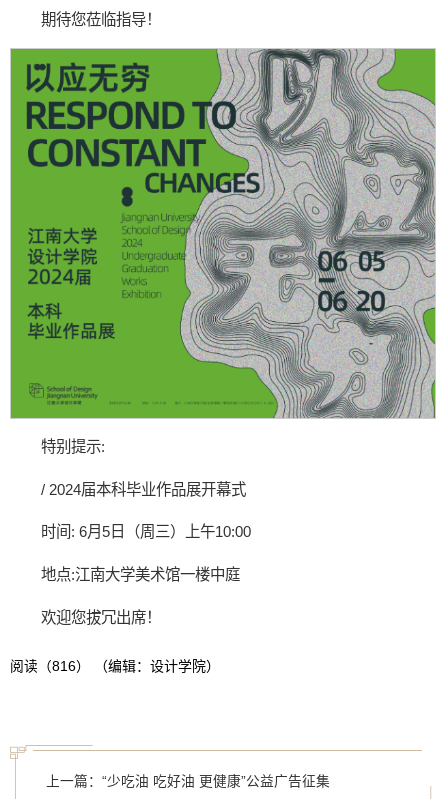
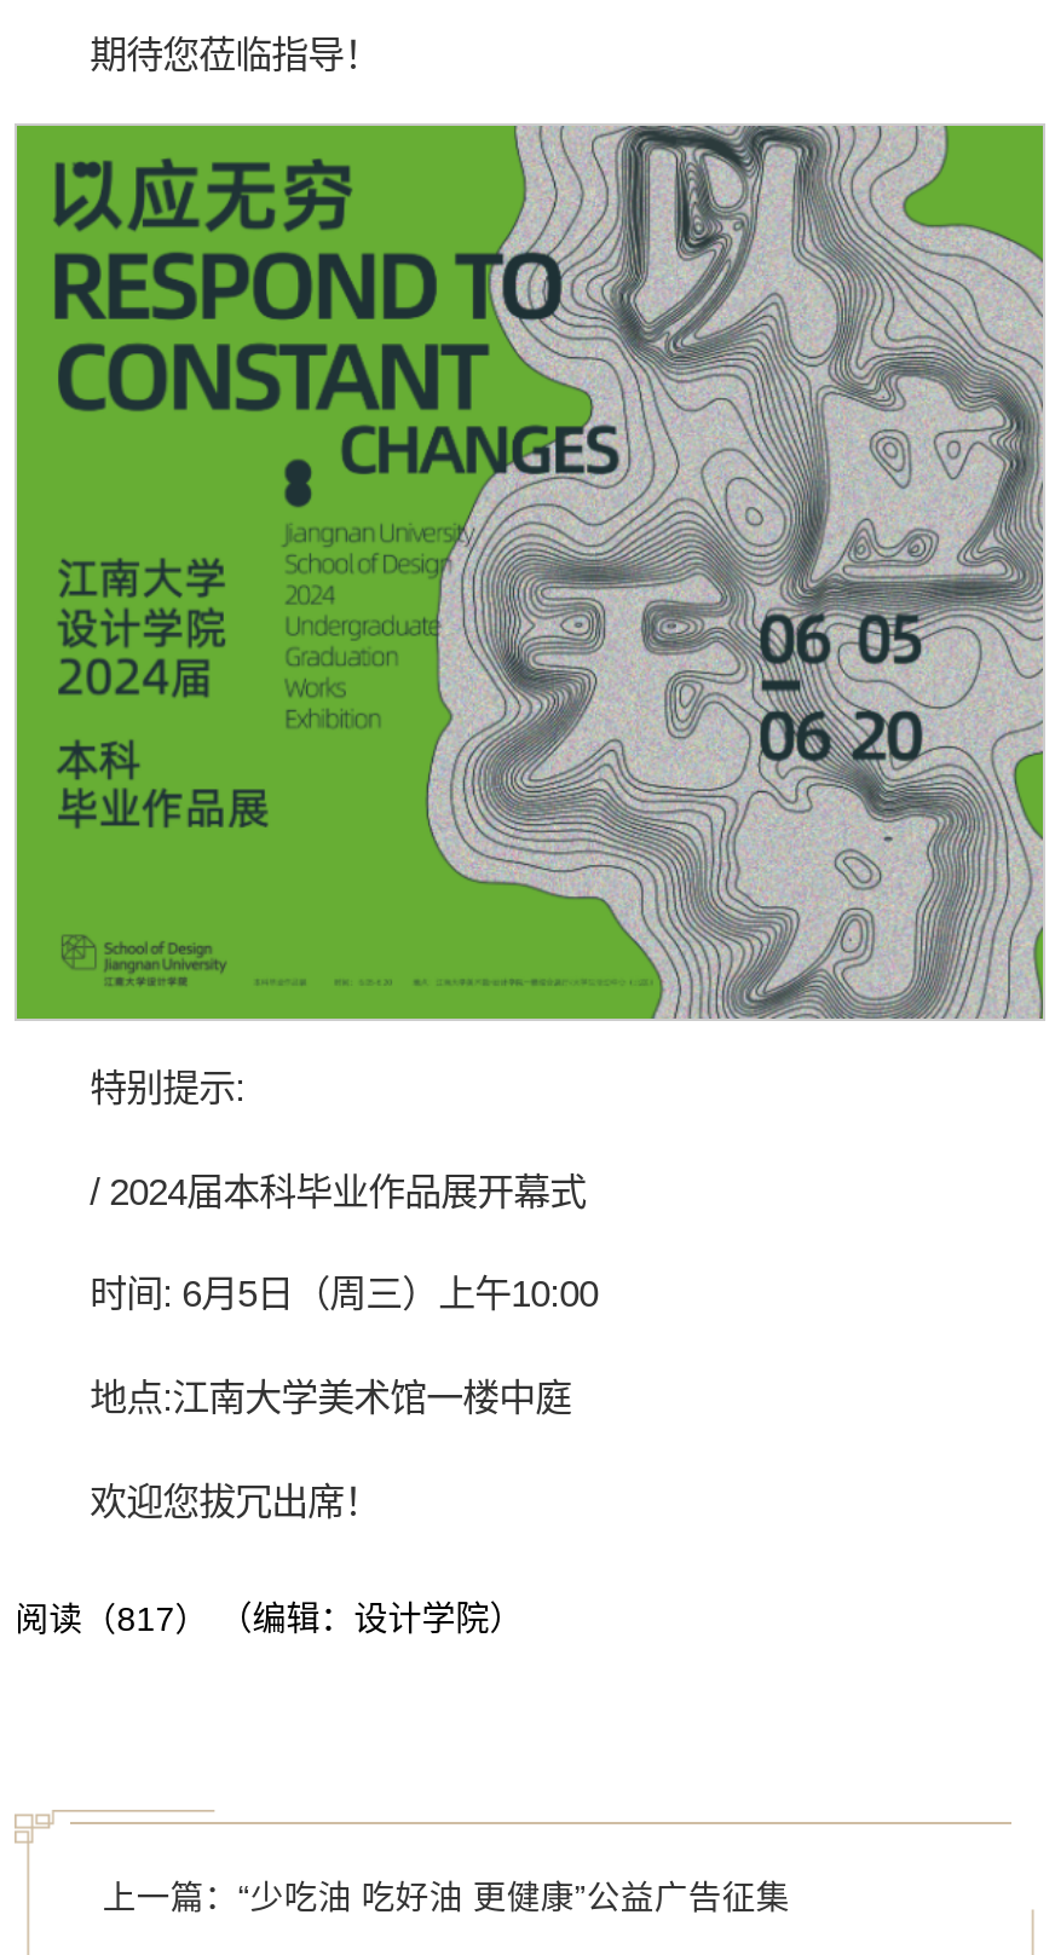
[10,658,220,674] 阅读（816） （编辑：设计学院） -> [15,1599,523,1638] 阅读（817） （编辑：设计学院）

